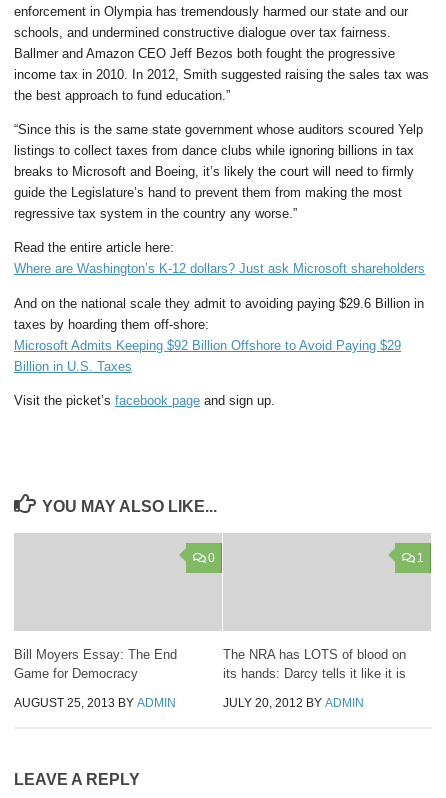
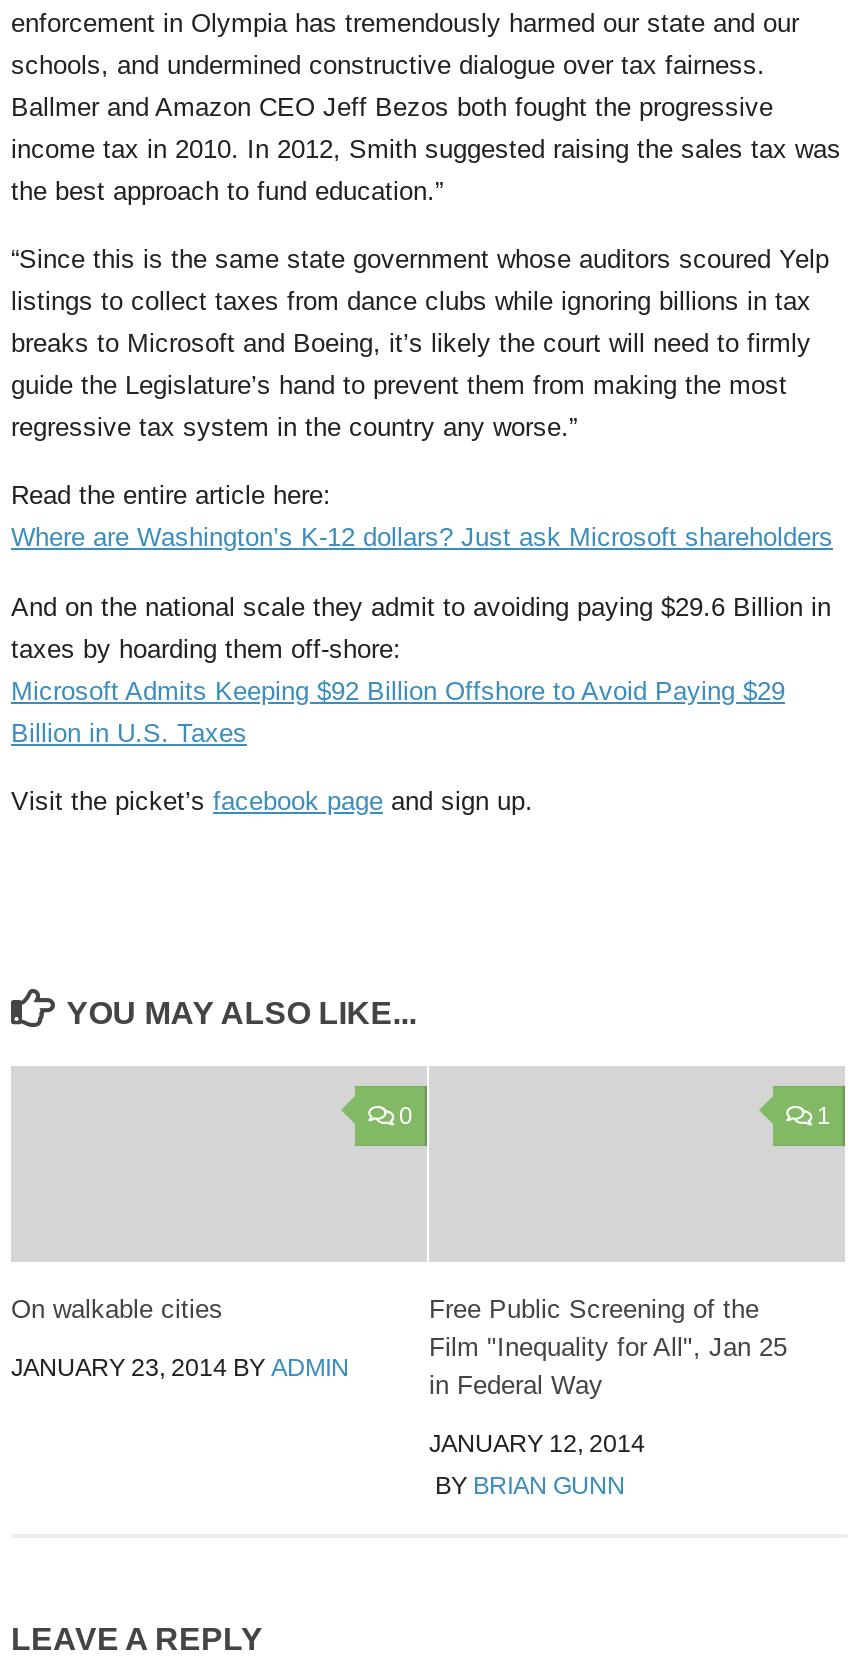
[14,647,177,681] Bill Moyers Essay: The End | Game for Democracy -> [11,1294,223,1324] On walkable cities
[223,647,406,710] The NRA has LOTS of blood on | its hands: Darcy tells it like it is | JULY 20, 2012 BY ADMIN -> [429,1294,787,1500] Free Public Screening of the | Film "Inequality for All", Jan 25 | in Federal Way | JANUARY 12, 2014 | BY BRIAN GUNN
[14,696,176,710] AUGUST 25, 2013 BY ADMIN -> [11,1354,349,1382] JANUARY 23, 2014 BY ADMIN

